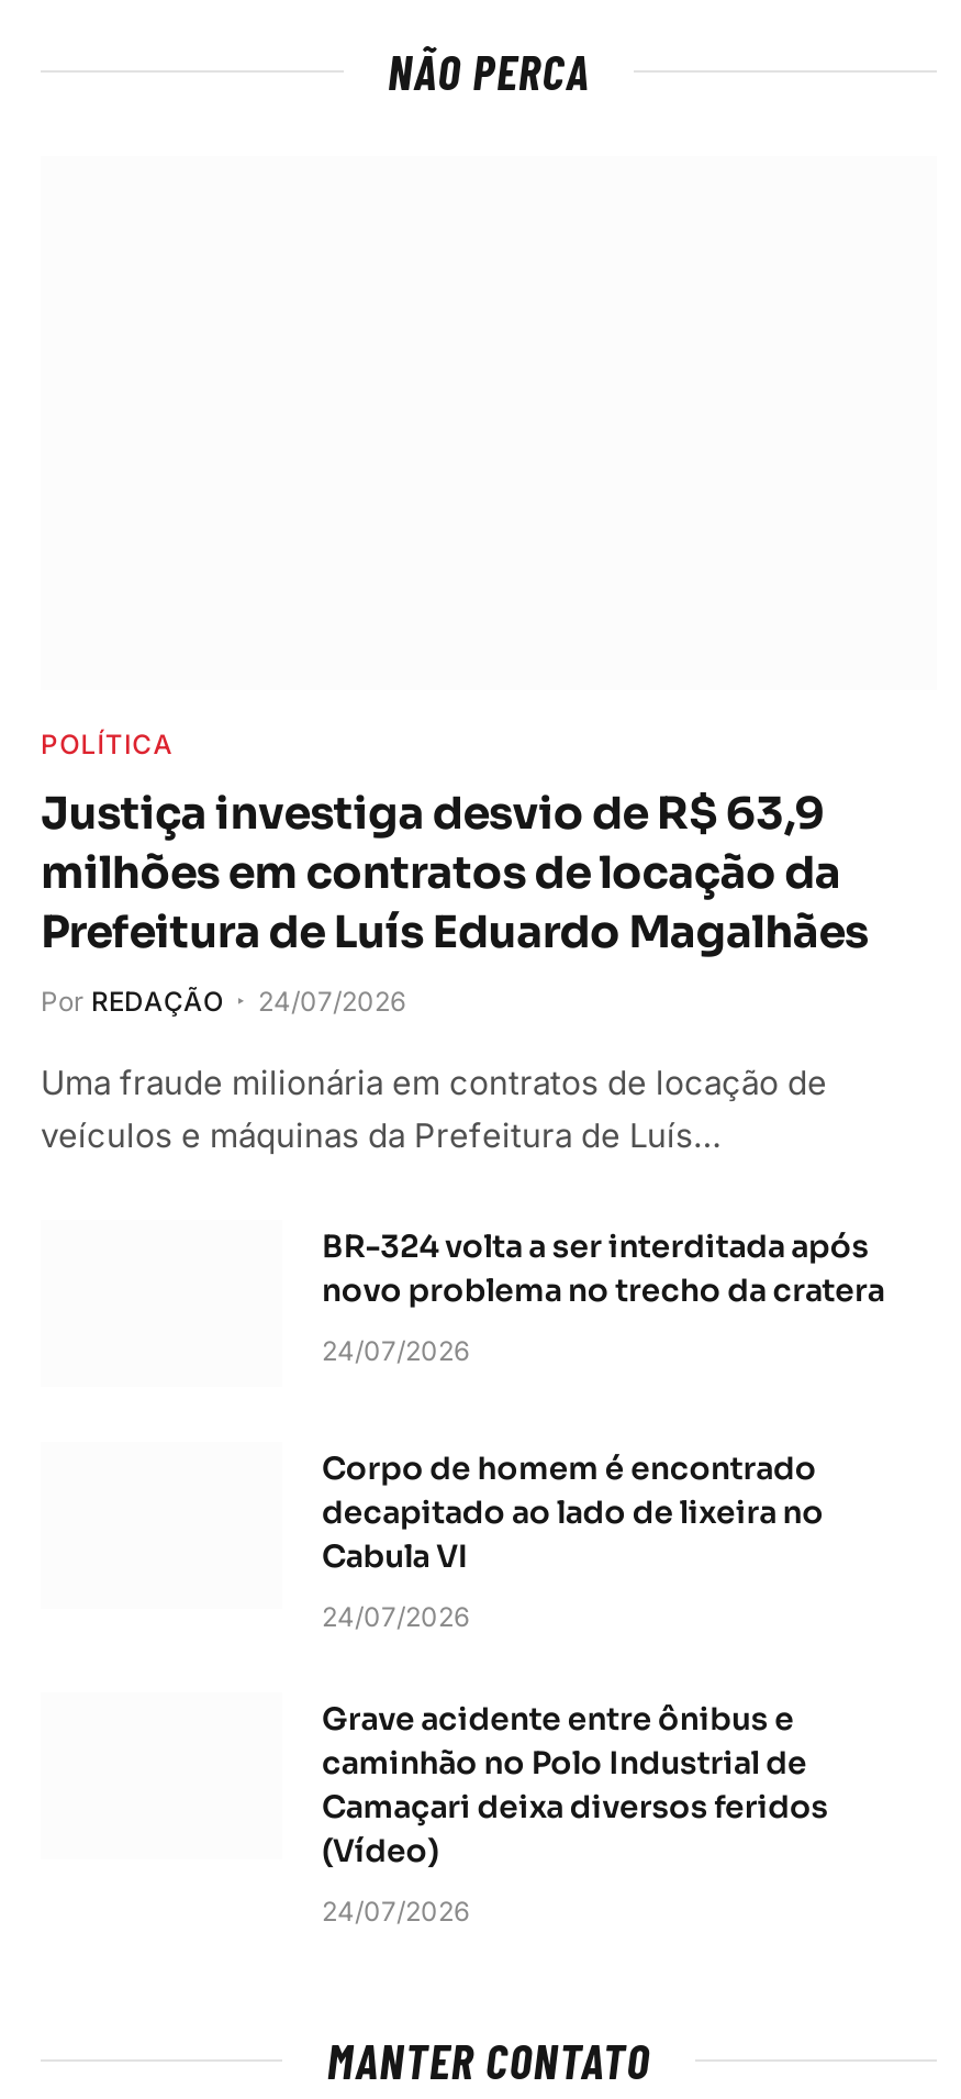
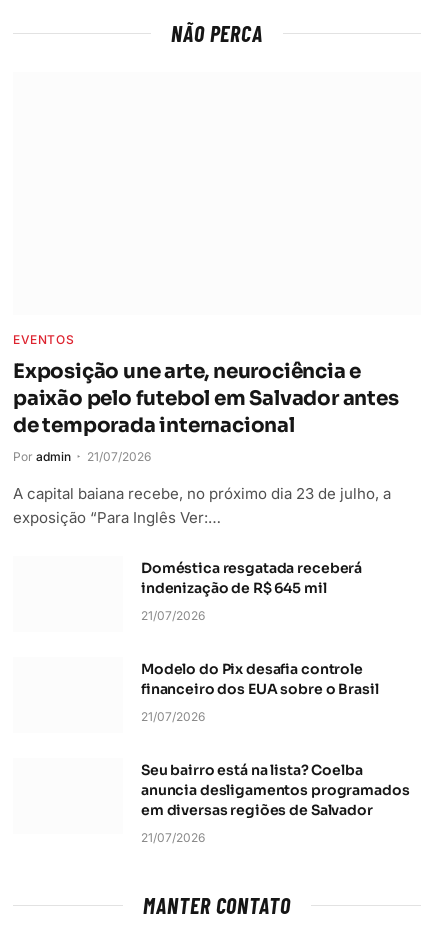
[41,727,174,760] POLÍTICA -> [13,332,74,347] EVENTOS
[41,786,868,1017] Justiça investiga desvio de R$ 63,9 | milhões em contratos de locação da | Prefeitura de Luís Eduardo Magalhães | Por REDAÇÃO | 24/07/2026 -> [13,359,399,464] Exposição une arte, neurociência e | paixão pelo futebol em Salvador antes | de temporada internacional | Por admin | 21/07/2026
[41,1061,827,1155] Uma fraude milionária em contratos de locação de | veículos e máquinas da Prefeitura de Luís… -> [13,484,391,527] A capital baiana recebe, no próximo dia 23 de julho, a | exposição “Para Inglês Ver:…
[322,1226,885,1309] BR-324 volta a ser interditada após | novo problema no trecho da cratera -> [141,559,362,597] Doméstica resgatada receberá | indenização de R$ 645 mil
[322,1333,469,1366] 24/07/2026 -> [141,608,205,623] 21/07/2026
[322,1448,824,1575] Corpo de homem é encontrado | decapitado ao lado de lixeira no | Cabula VI -> [141,660,378,698] Modelo do Pix desafia controle | financeiro dos EUA sobre o Brasil
[322,1599,469,1632] 24/07/2026 -> [141,709,205,724] 21/07/2026
[322,1698,829,1870] Grave acidente entre ônibus e | caminhão no Polo Industrial de | Camaçari deixa diversos feridos | (Vídeo) -> [141,761,409,819] Seu bairro está na lista? Coelba | anuncia desligamentos programados | em diversas regiões de Salvador
[322,1894,469,1927] 24/07/2026 -> [141,830,205,845] 21/07/2026

